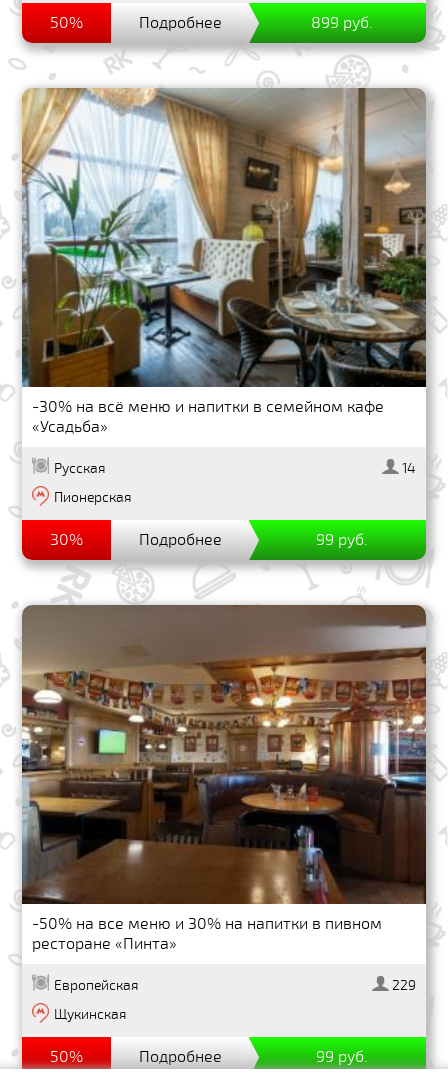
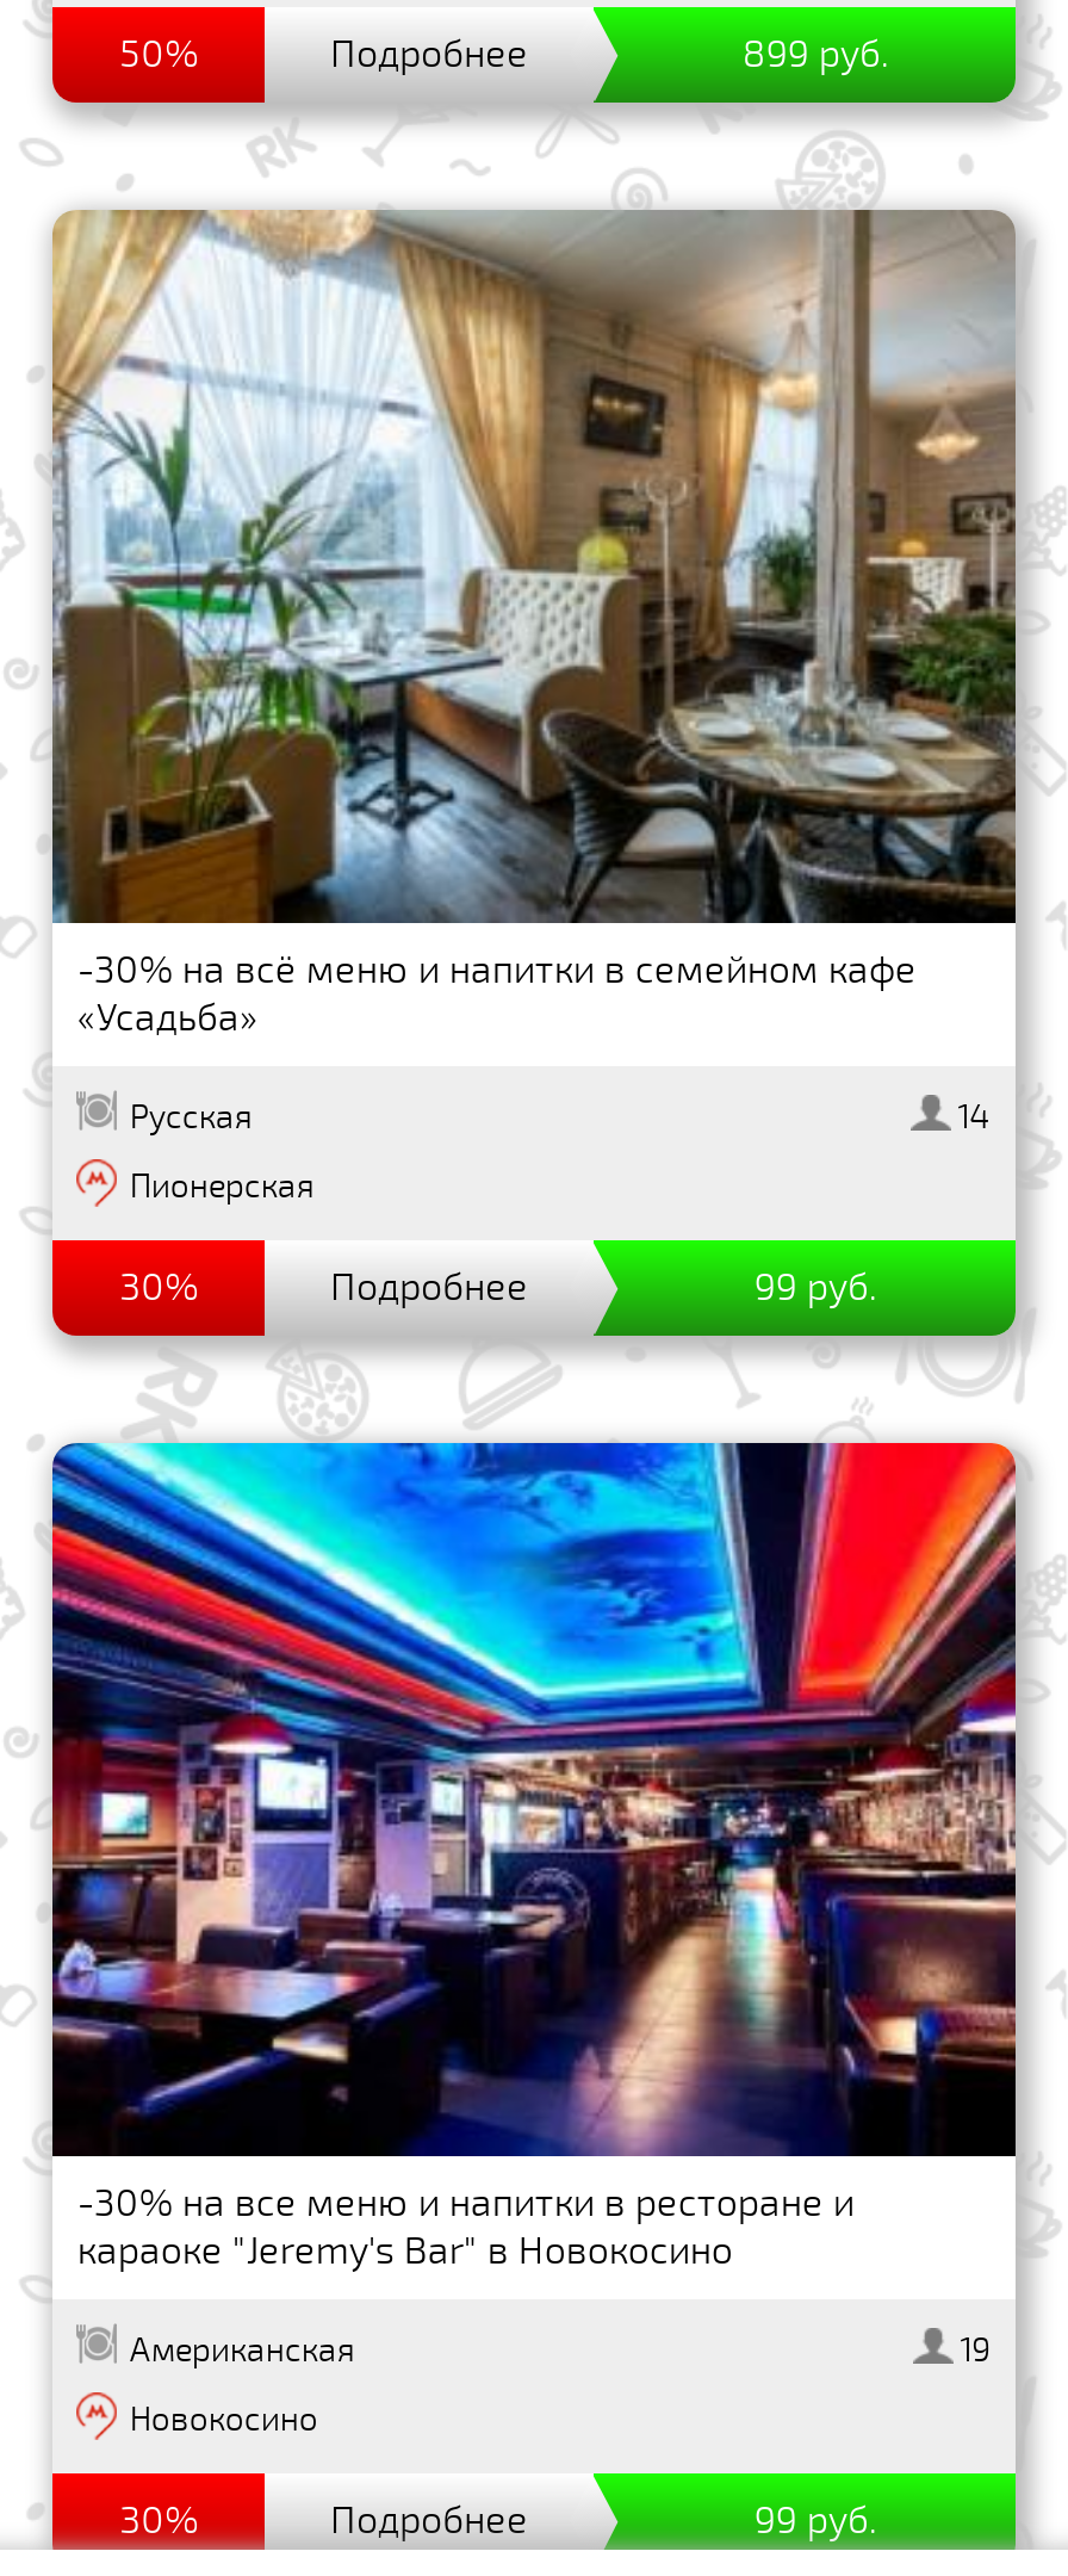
[21,604,427,954] [image] | -50% на все меню и 30% на напитки в пивном | ресторане «Пинта» -> [50,1441,1018,2276] [image] | -30% на все меню и напитки в ресторане и | караоке "Jeremy's Bar" в Новокосино
[54,977,139,994] Европейская -> [130,2331,356,2372] Американская
[392,977,416,994] 229 -> [960,2331,991,2372] 19
[54,1006,127,1023] Щукинская -> [130,2400,318,2441] Новокосино
[50,1047,83,1067] 50% -> [119,2498,198,2546] 30%

